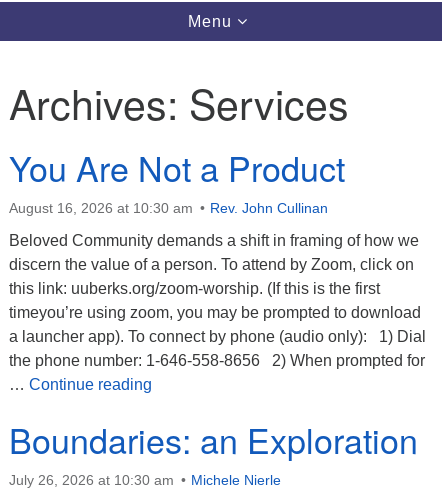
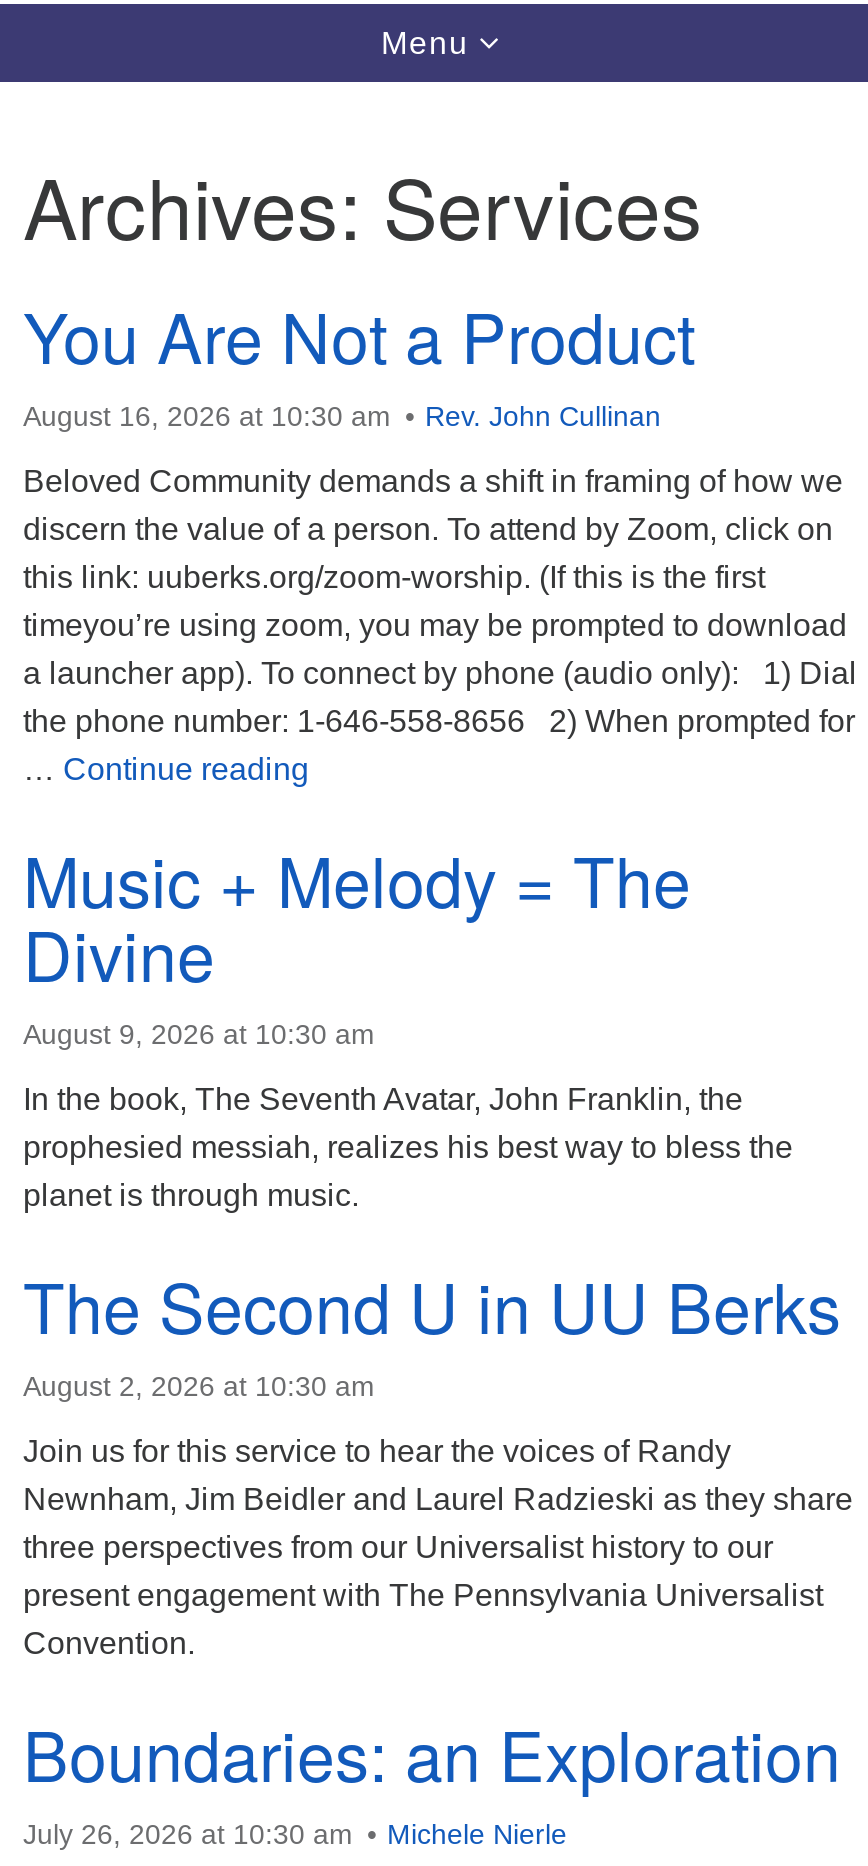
none -> [23,830,853,1660] Music + Melody = The | Divine | August 9, 2026 at 10:30 am | In the book, The Seventh Avatar, John Franklin, the | prophesied messiah, realizes his best way to bless the | planet is through music. | The Second U in UU Berks | August 2, 2026 at 10:30 am | Join us for this service to hear the voices of Randy | Newnham, Jim Beidler and Laurel Radzieski as they share | three perspectives from our Universalist history to our | present engagement with The Pennsylvania Universalist | Convention.

